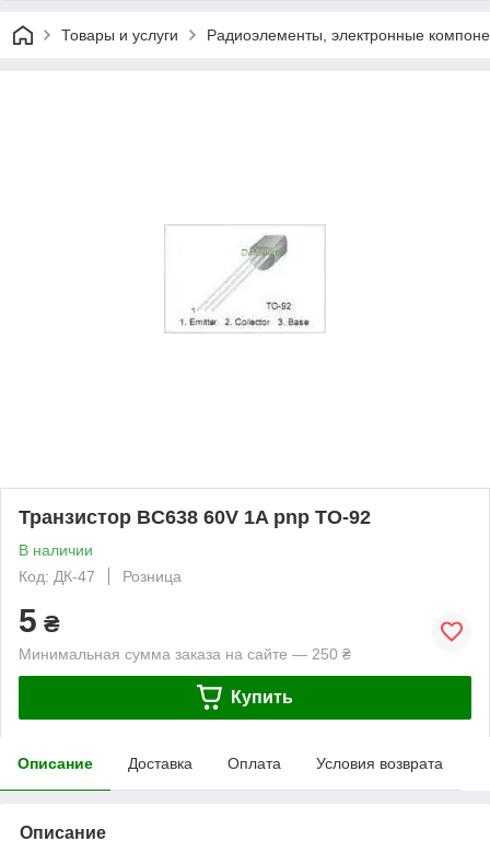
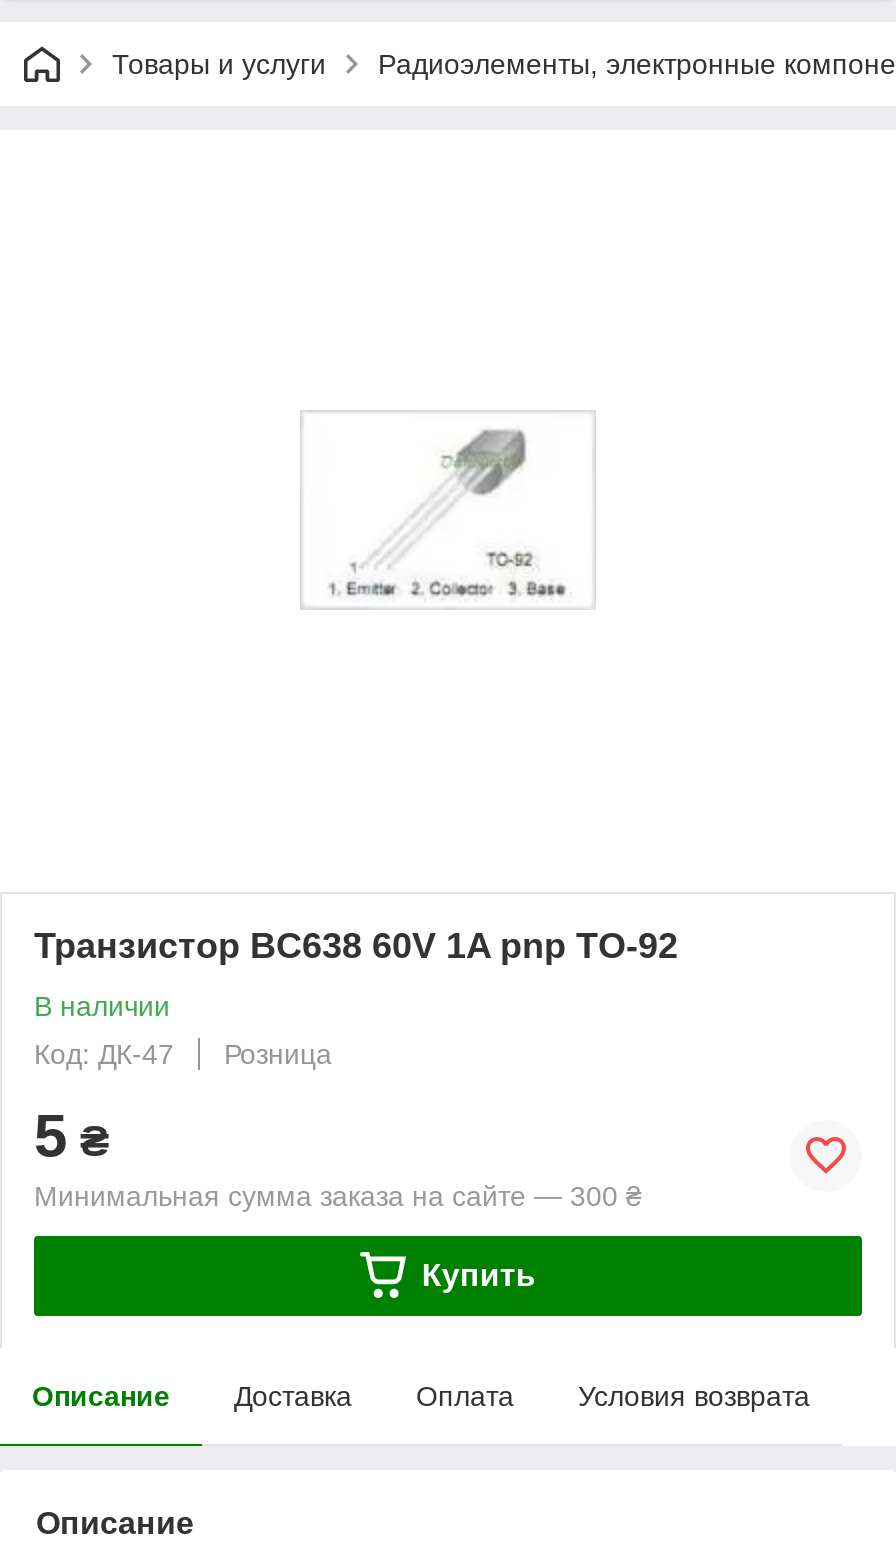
[19,645,351,662] Минимальная сумма заказа на сайте — 250 ₴ -> [34,1180,642,1212] Минимальная сумма заказа на сайте — 300 ₴

